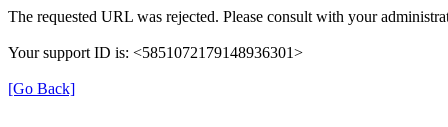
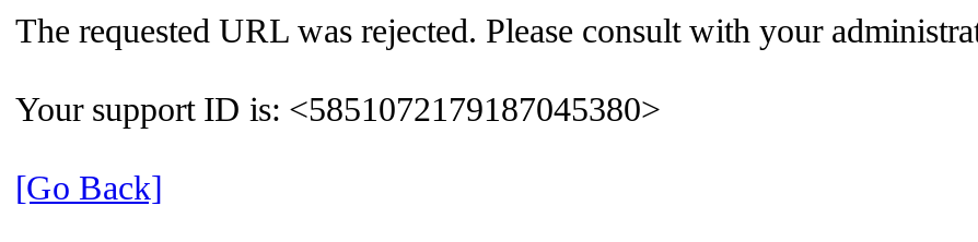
[8,44,303,61] Your support ID is: <5851072179148936301> -> [15,90,661,128] Your support ID is: <5851072179187045380>

